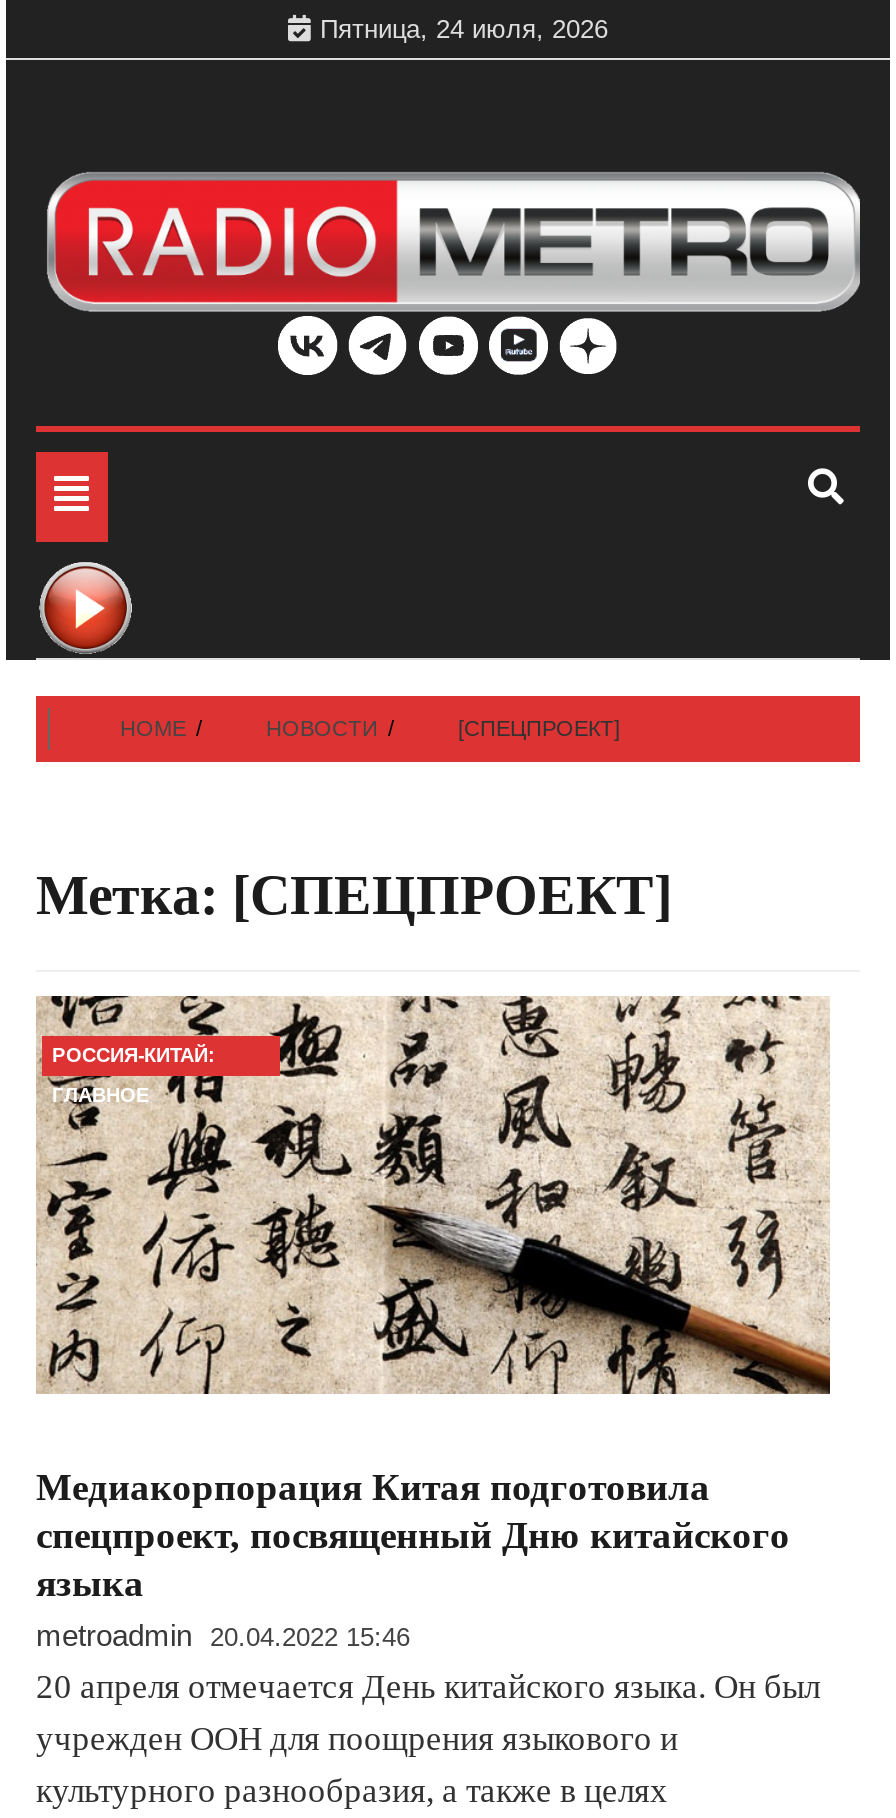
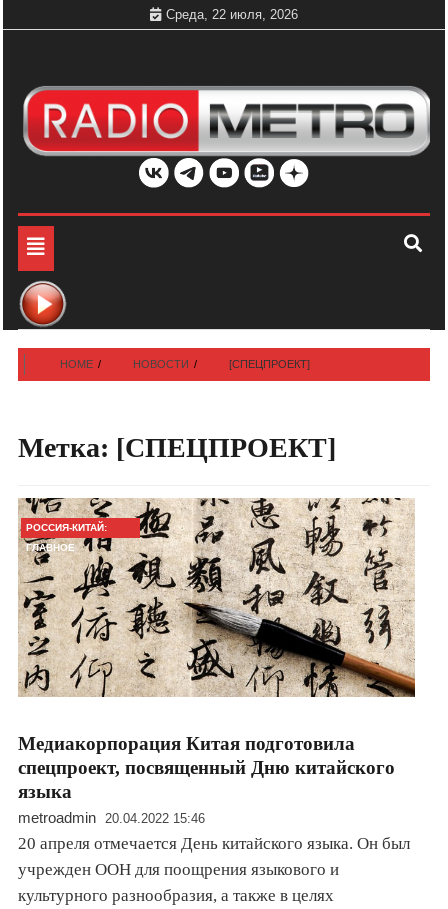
[320,14,608,44] Пятница, 24 июля, 2026 -> [166,7,298,22] Среда, 22 июля, 2026

